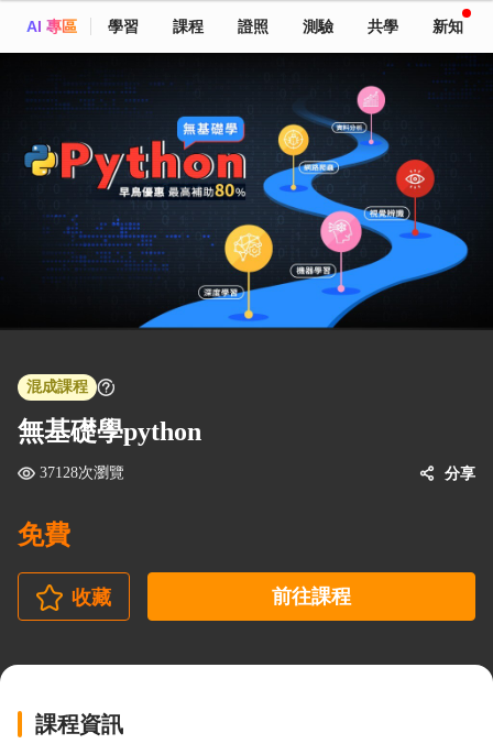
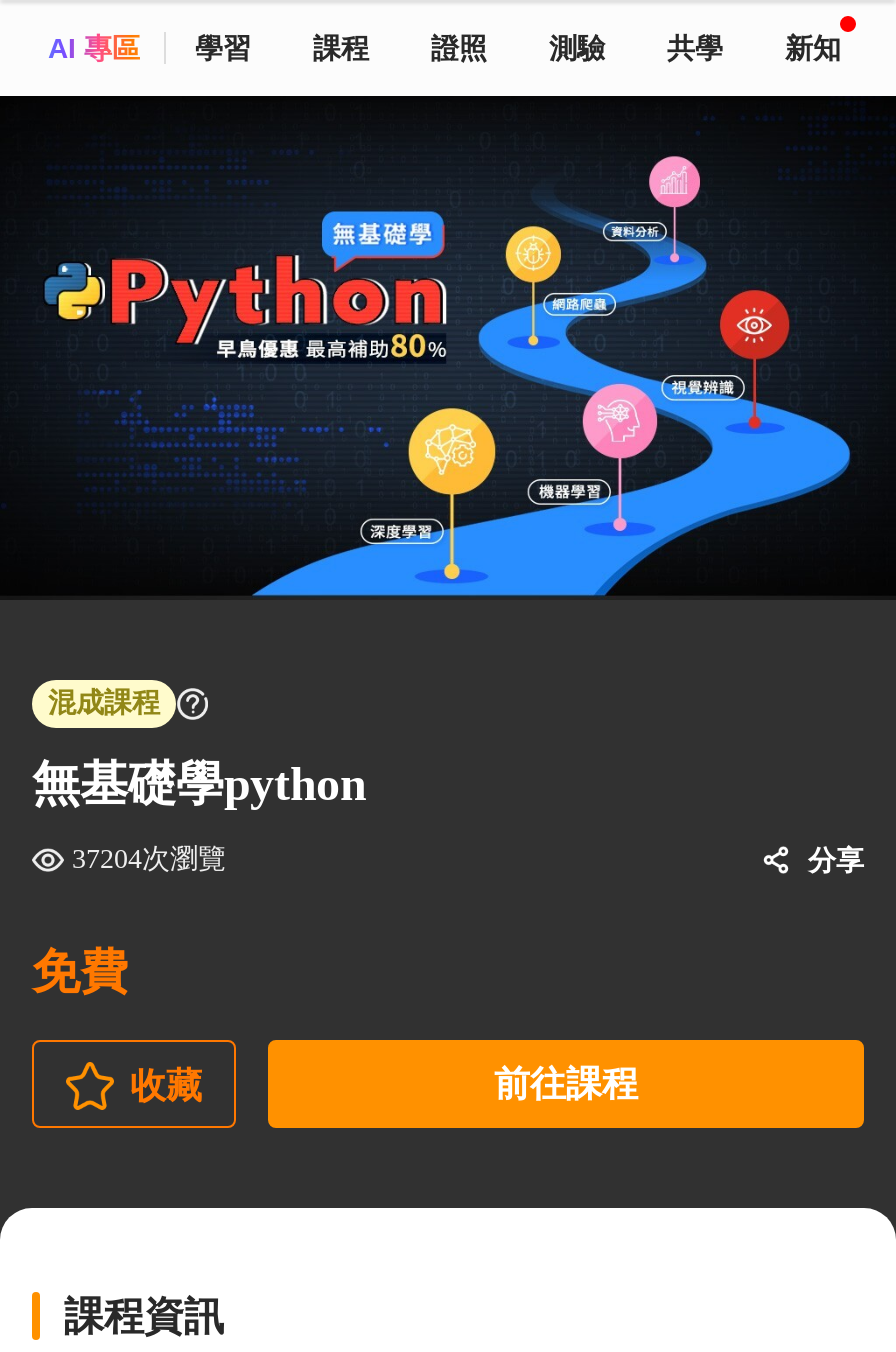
[40,464,124,481] 37128次瀏覽 -> [72,844,226,874] 37204次瀏覽

